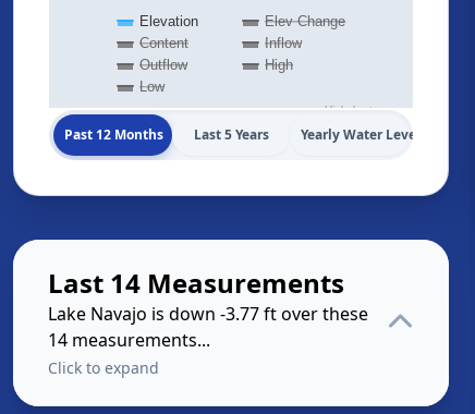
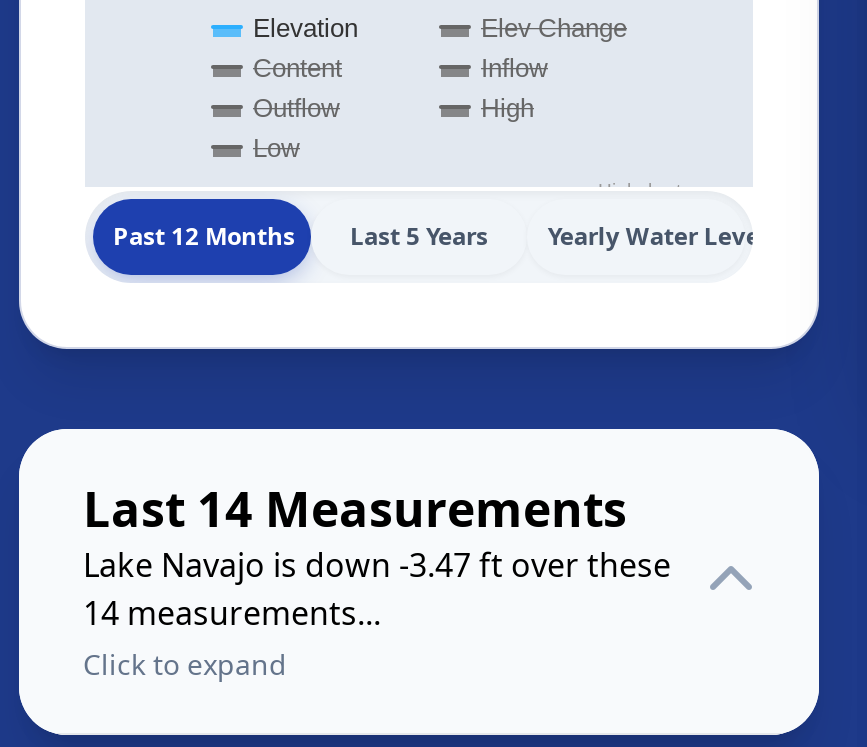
[48,302,368,326] Lake Navajo is down -3.77 ft over these -> [83,543,671,587] Lake Navajo is down -3.47 ft over these

